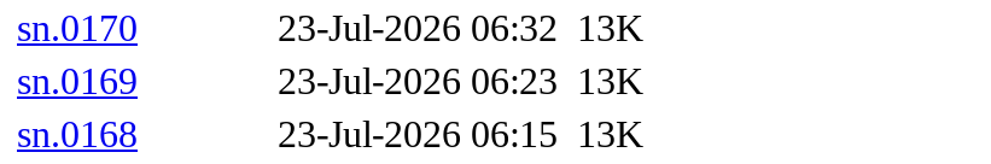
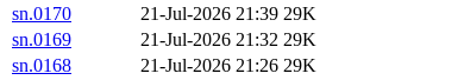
[278,8,645,49] 23-Jul-2026 06:32 13K -> [140,4,316,24] 21-Jul-2026 21:39 29K
[278,61,645,102] 23-Jul-2026 06:23 13K -> [140,30,316,50] 21-Jul-2026 21:32 29K
[278,114,645,155] 23-Jul-2026 06:15 13K -> [140,56,316,76] 21-Jul-2026 21:26 29K

